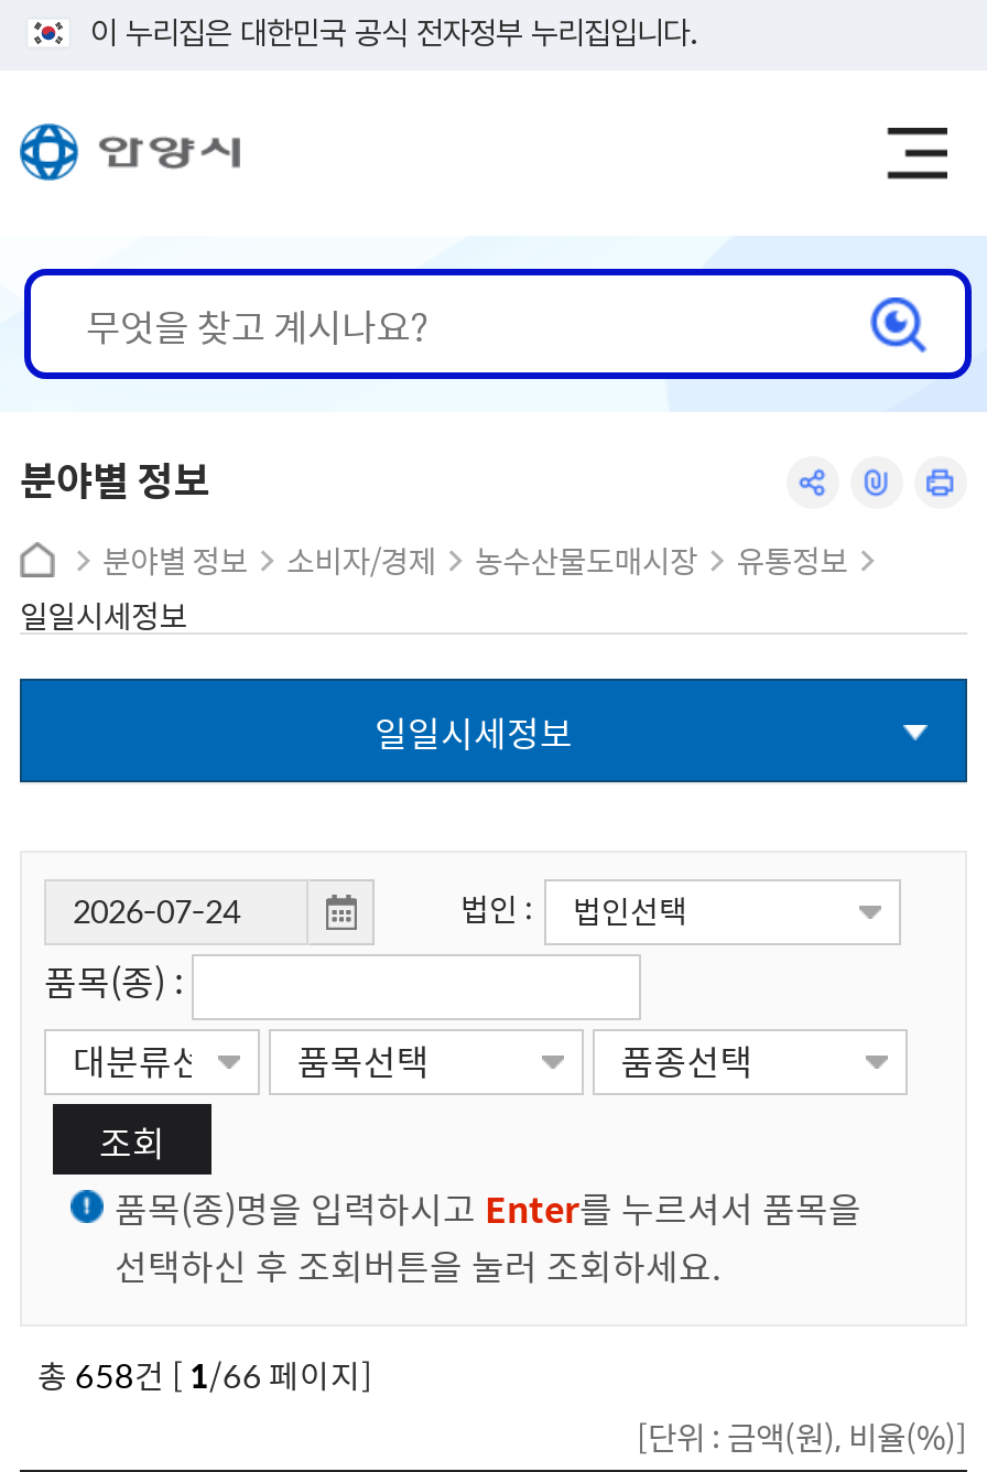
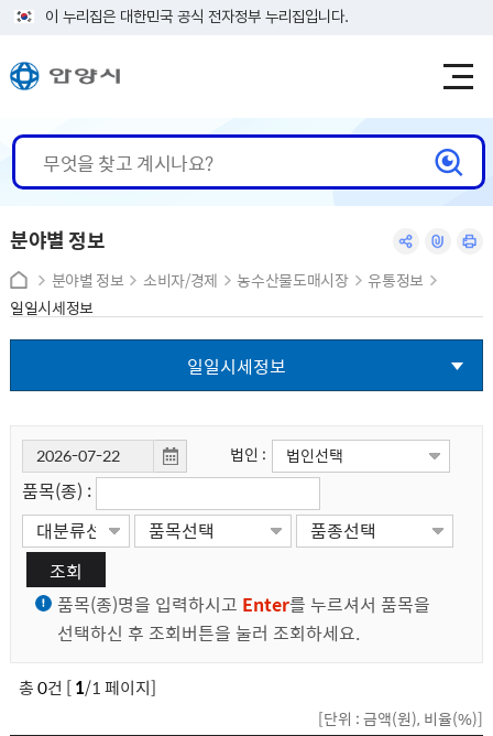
[37,1351,372,1399] 총 658건 [1/66 페이지] -> [19,675,156,700] 총 0건 [1/1 페이지]

